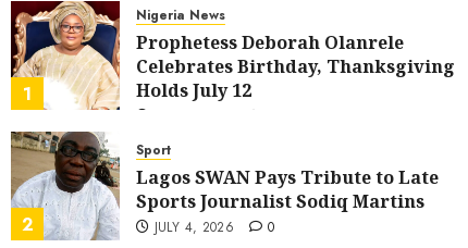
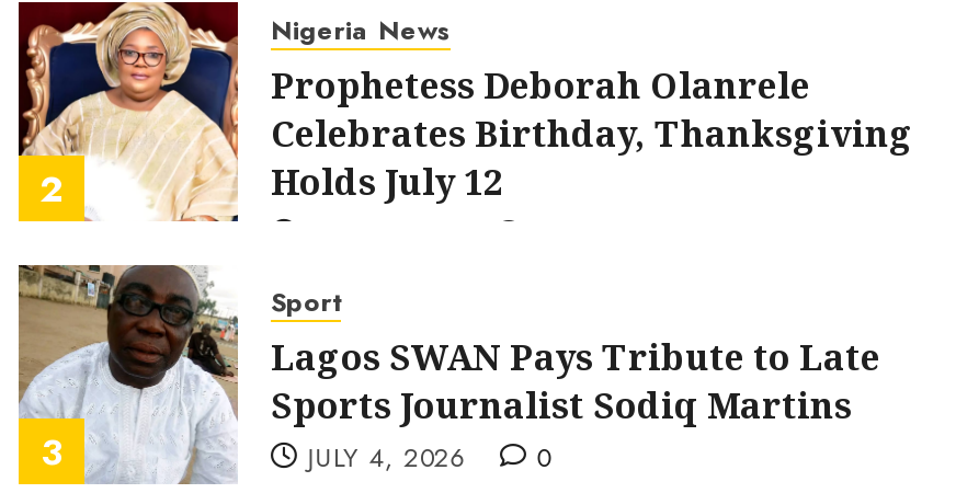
[23,82,32,107] 1 -> [39,164,64,215] 2
[21,212,33,237] 2 -> [41,427,62,478] 3

